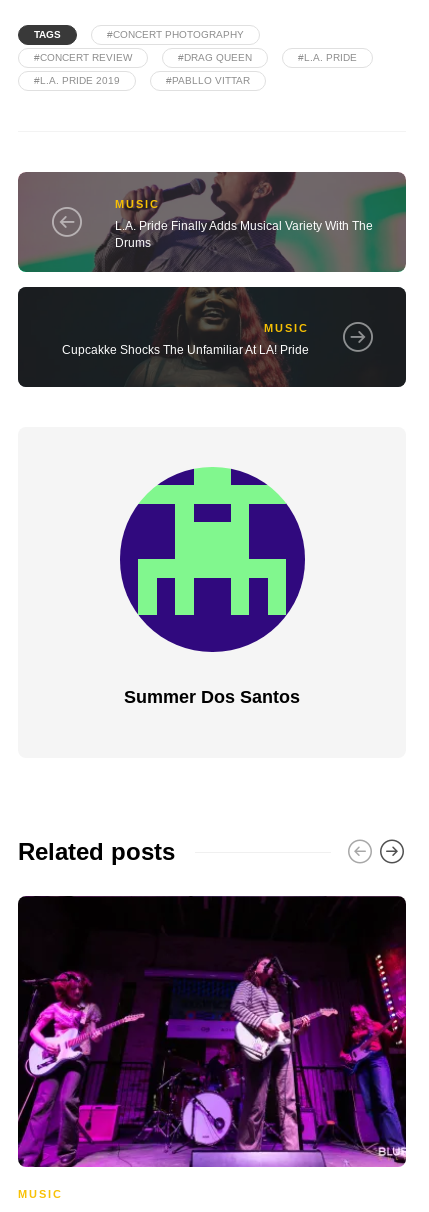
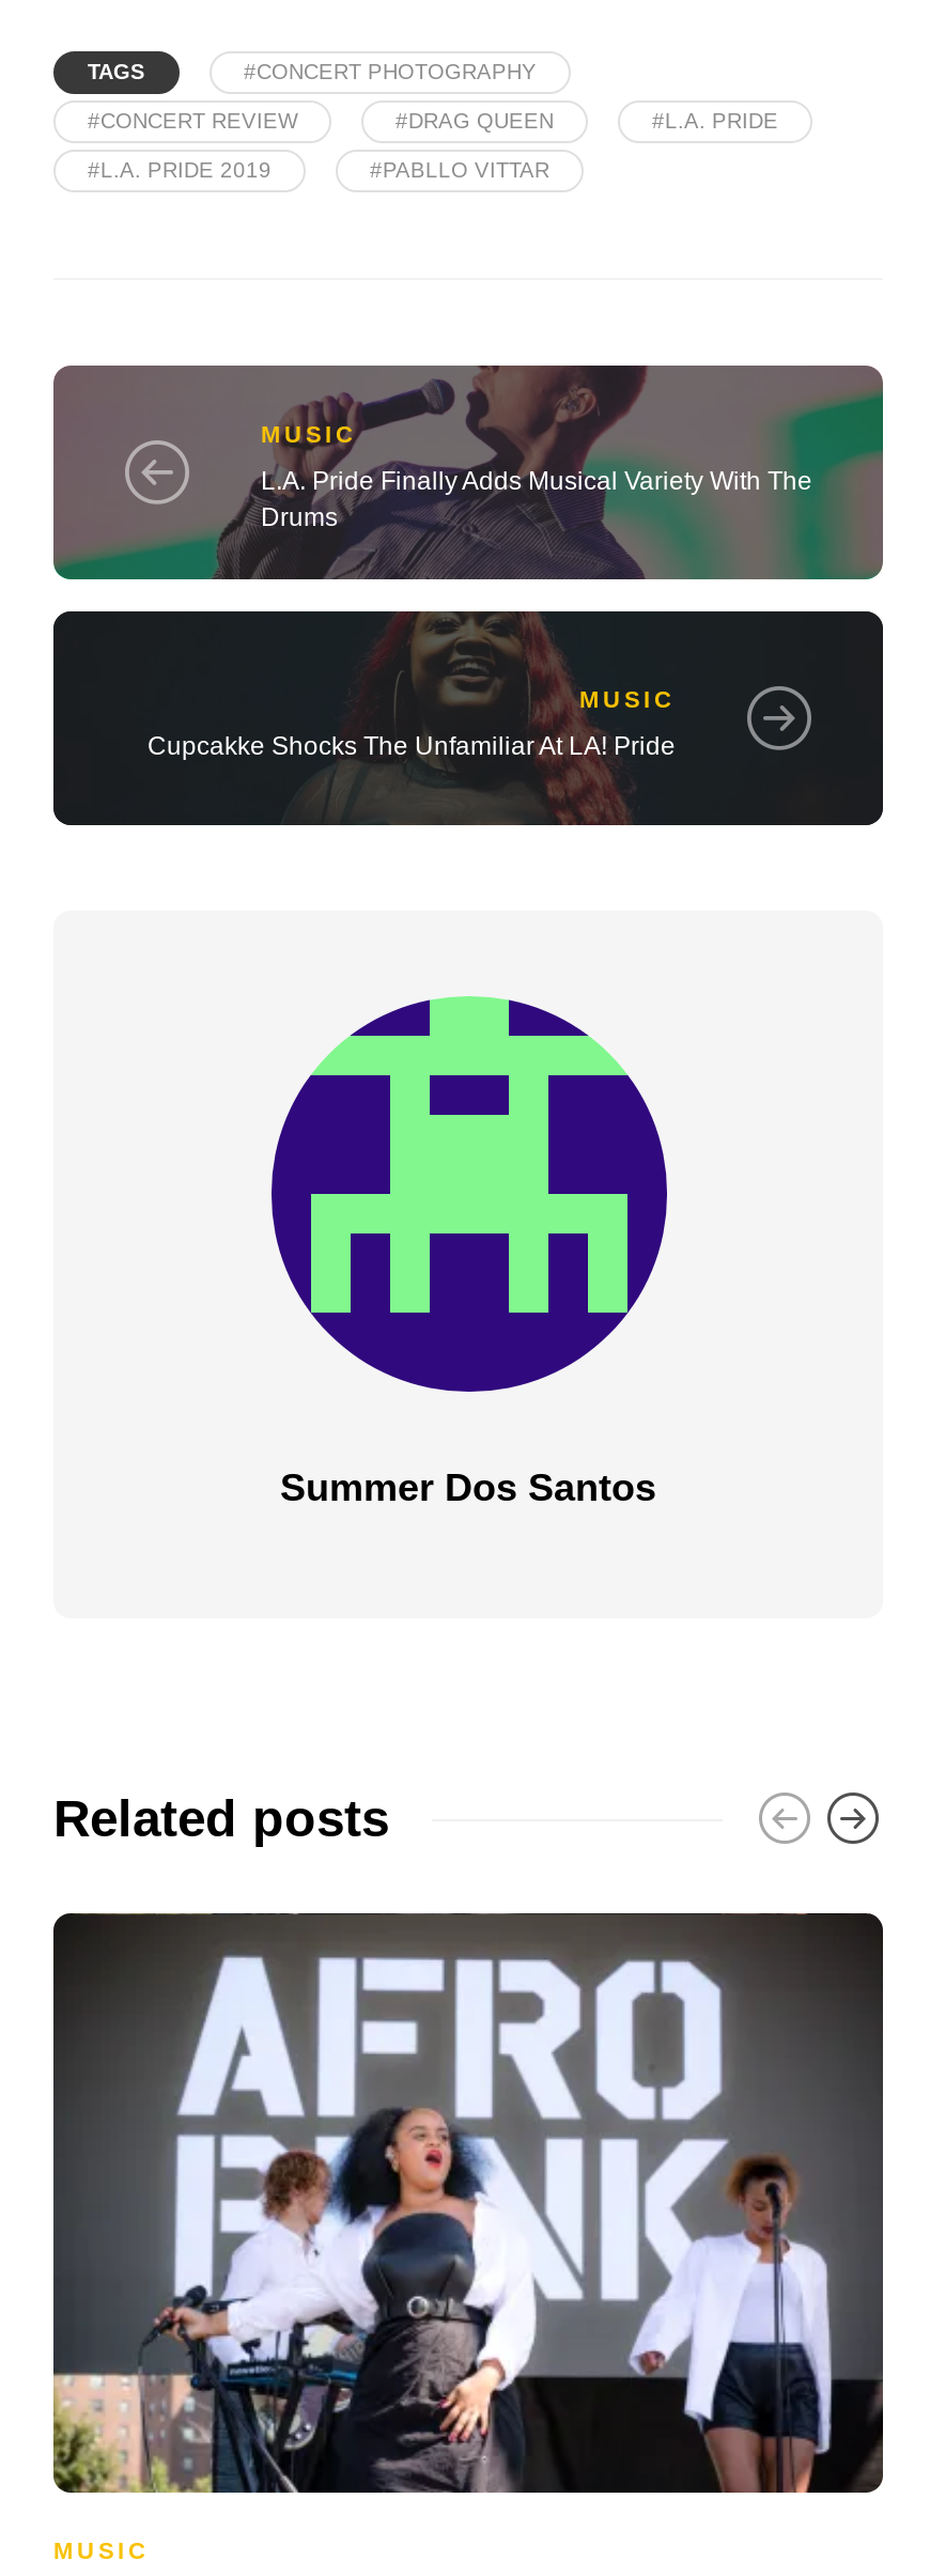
[17,896,407,1168] [image] -> [51,1913,885,2495] [image]

